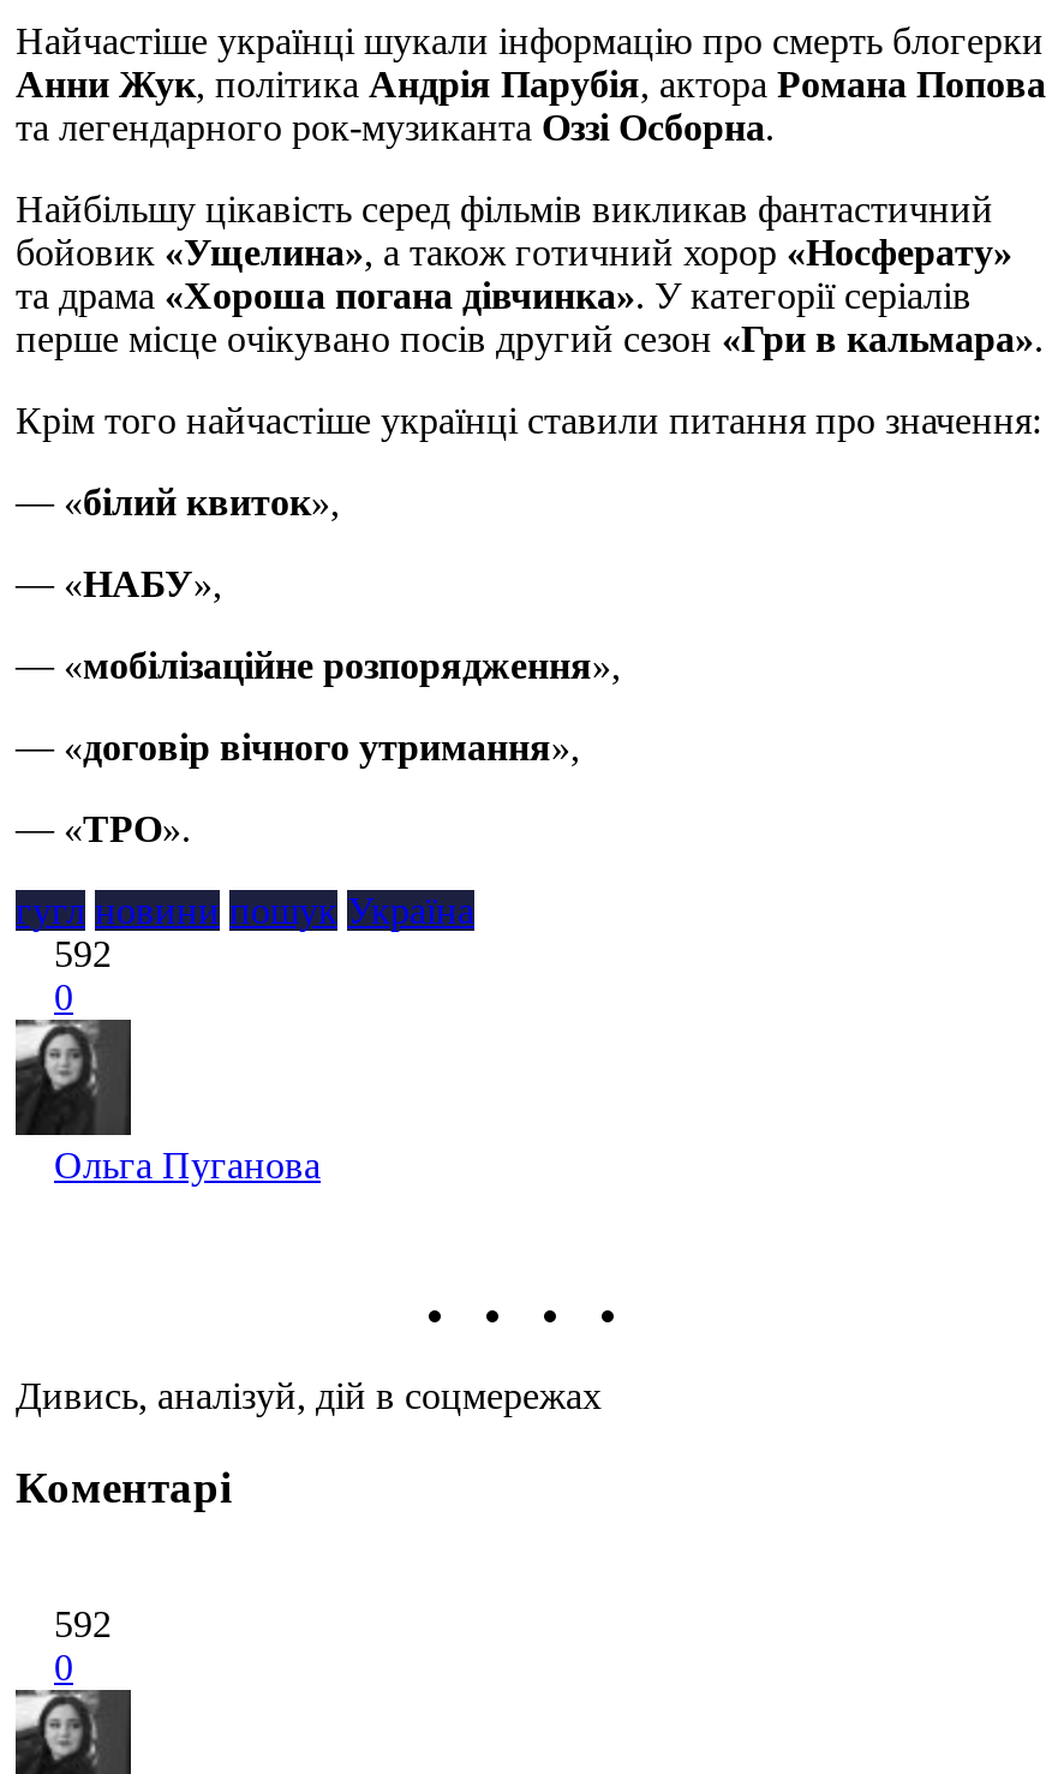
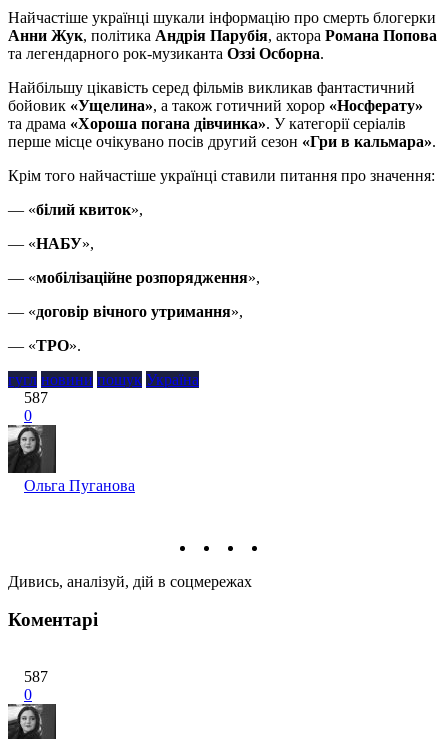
[54,933,112,973] 592 -> [24,389,48,406] 587
[54,1604,112,1645] 592 -> [24,668,48,685] 587

